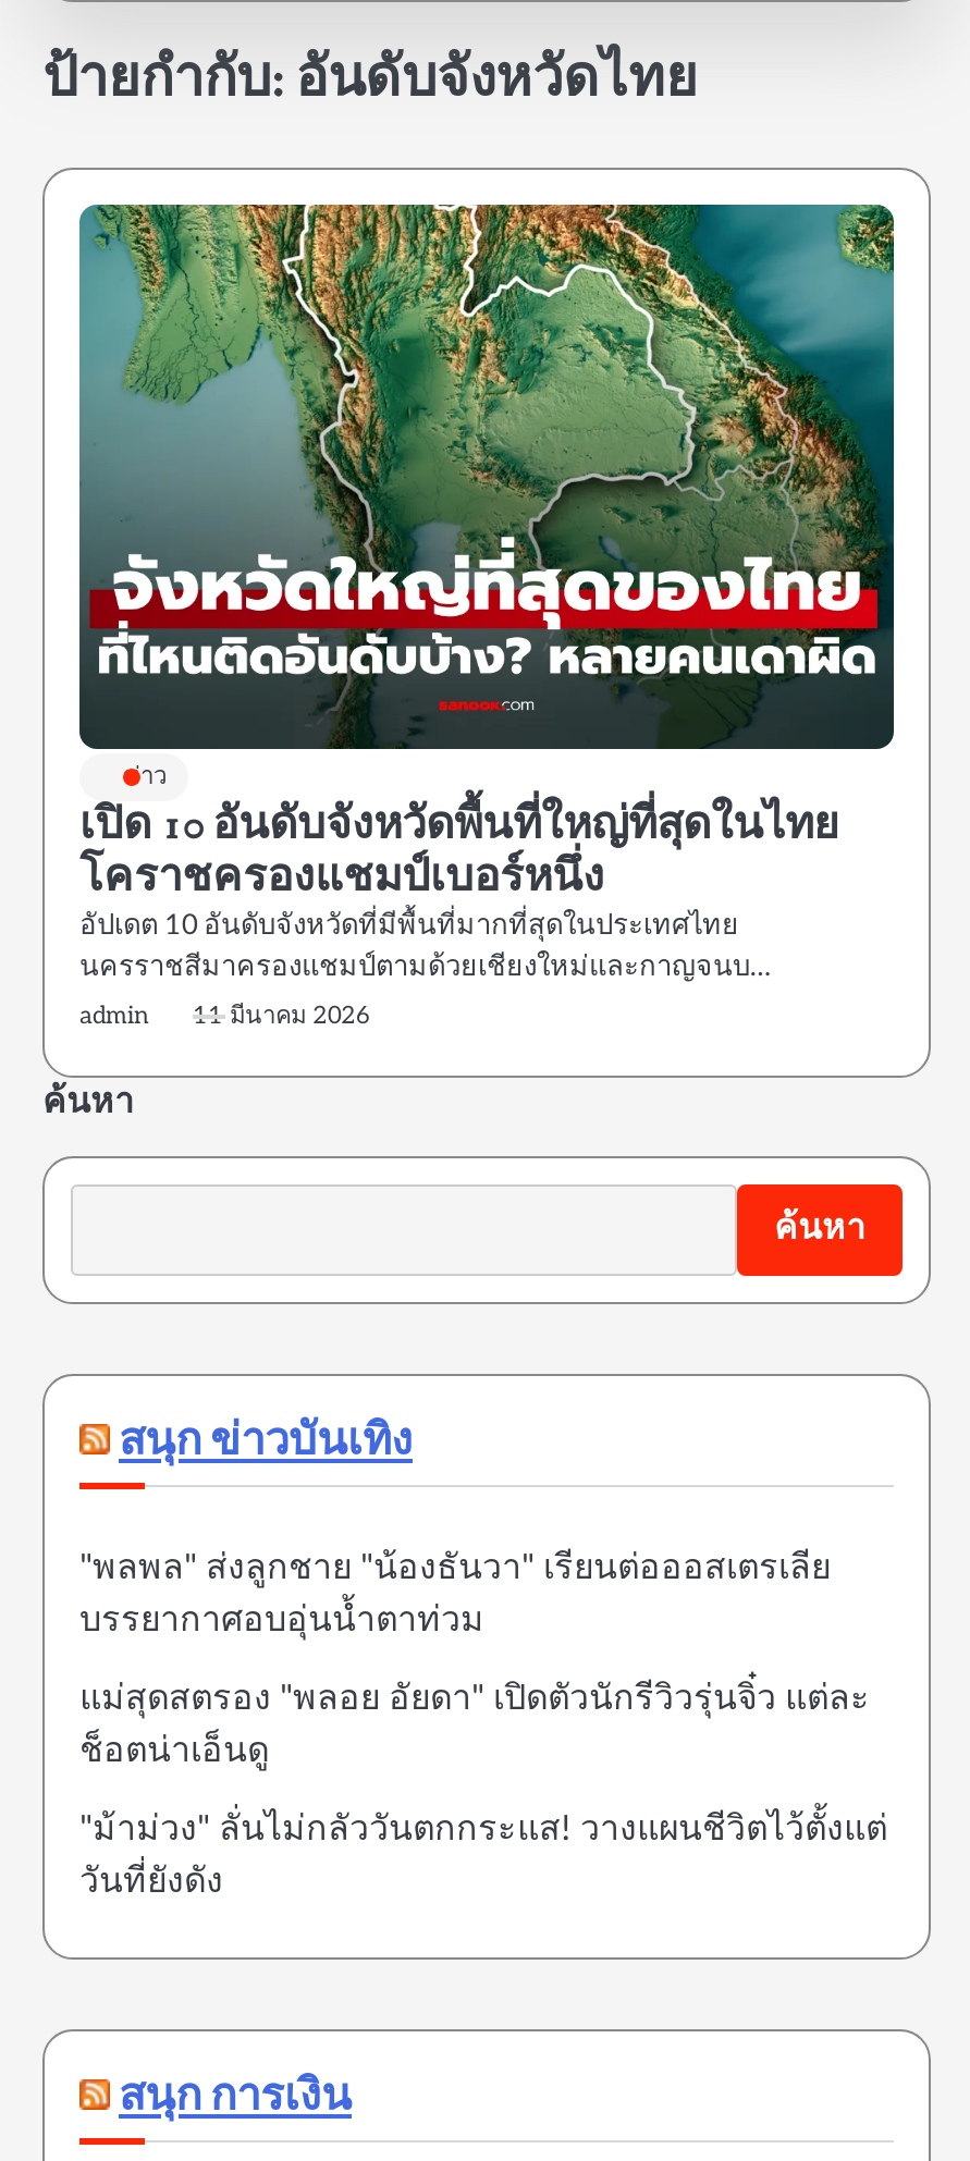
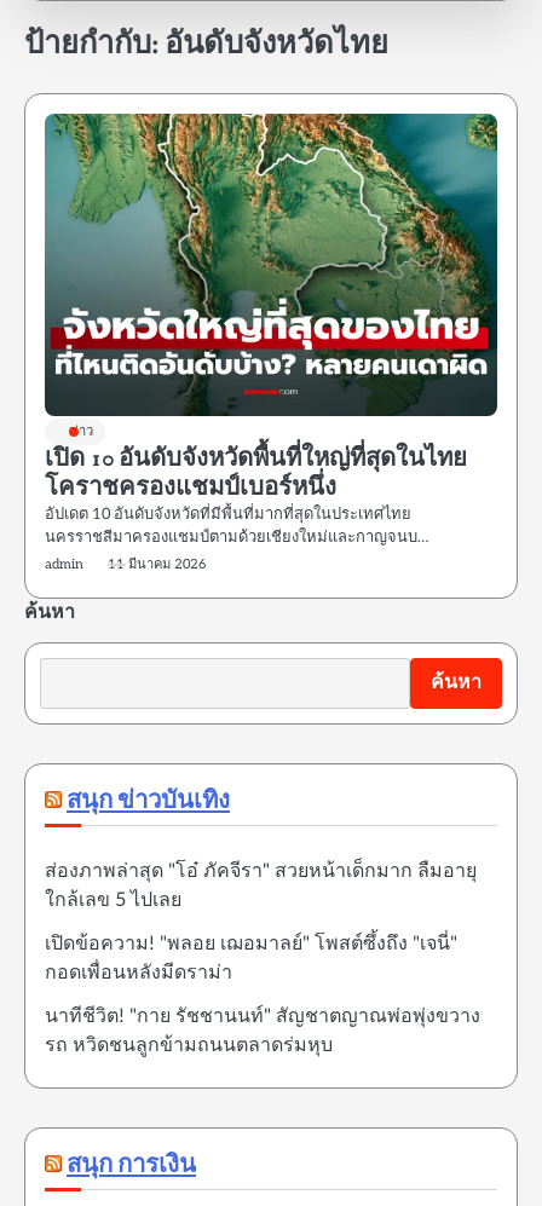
[79,1548,831,1642] "พลพล" ส่งลูกชาย "น้องธันวา" เรียนต่อออสเตรเลีย | บรรยากาศอบอุ่นน้ำตาท่วม -> [45,860,477,912] ส่องภาพล่าสุด "โอ๋ ภัคจีรา" สวยหน้าเด็กมาก ลืมอายุ | ใกล้เลข 5 ไปเลย
[79,1679,870,1772] แม่สุดสตรอง "พลอย อัยดา" เปิดตัวนักรีวิวรุ่นจิ๋ว แต่ละ | ช็อตน่าเอ็นดู -> [45,933,457,985] เปิดข้อความ! "พลอย เฌอมาลย์" โพสต์ซึ้งถึง "เจนี่" | กอดเพื่อนหลังมีดราม่า
[79,1809,887,1903] "ม้าม่วง" ลั่นไม่กลัววันตกกระแส! วางแผนชีวิตไว้ตั้งแต่ | วันที่ยังดัง -> [45,1005,480,1057] นาทีชีวิต! "กาย รัชชานนท์" สัญชาตญาณพ่อพุ่งขวาง | รถ หวิดชนลูกข้ามถนนตลาดร่มหุบ

